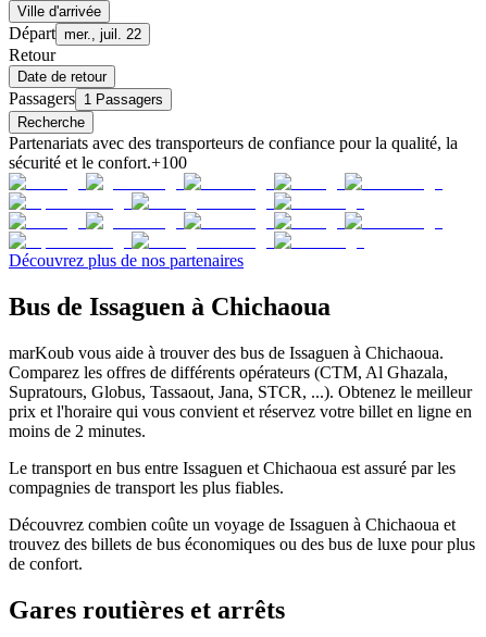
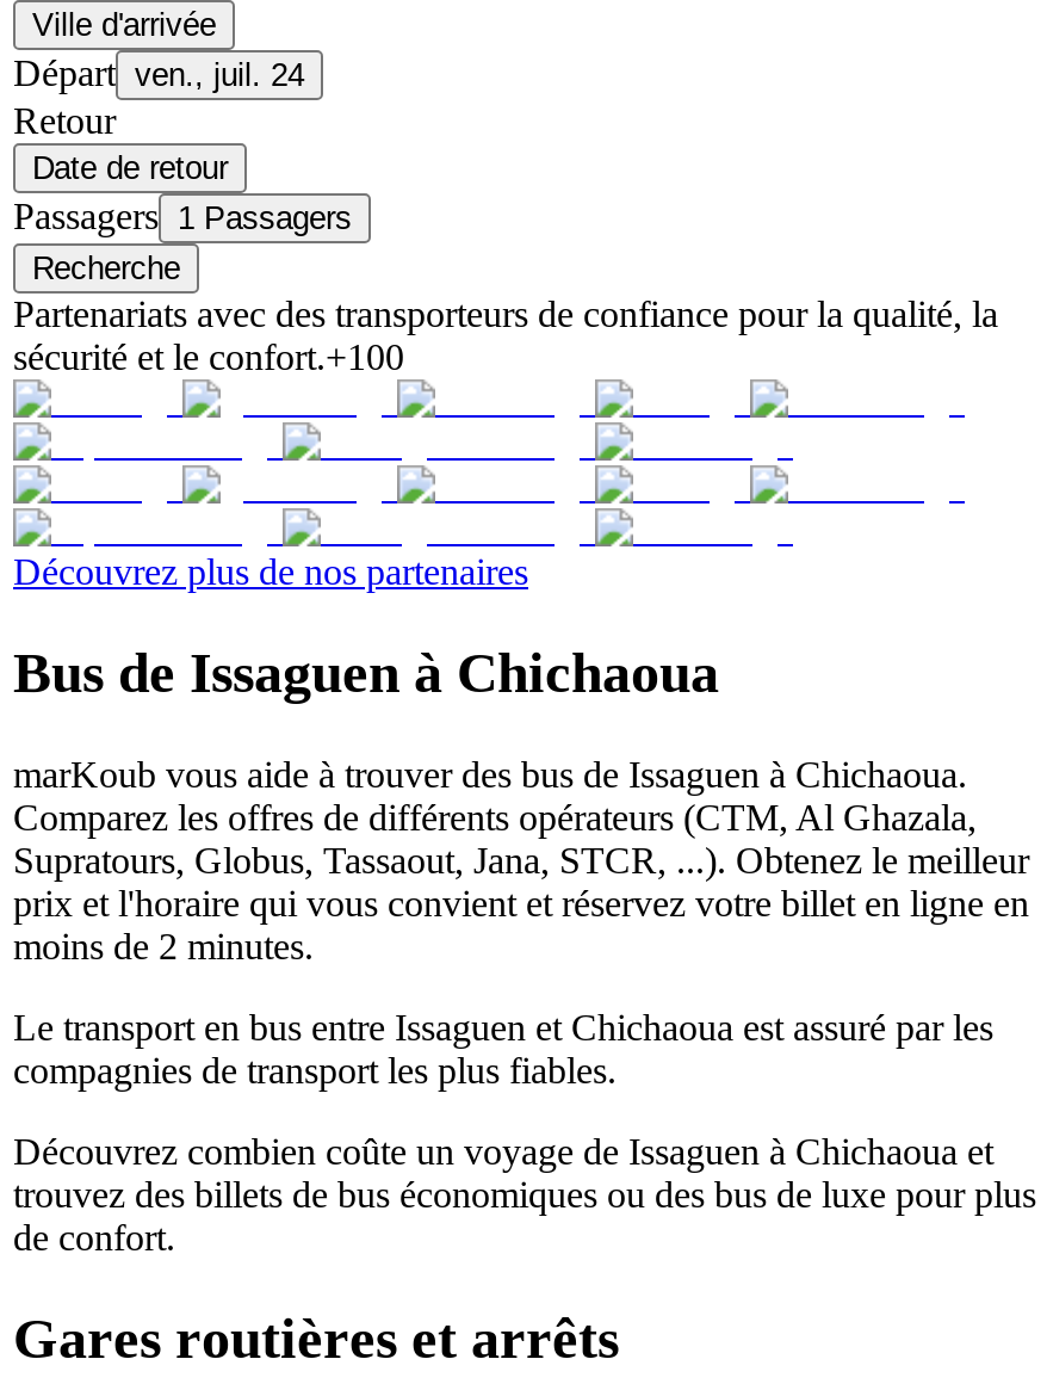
[9,24,141,42] Départ mer., juil. 22 -> [13,52,304,93] Départ ven., juil. 24

